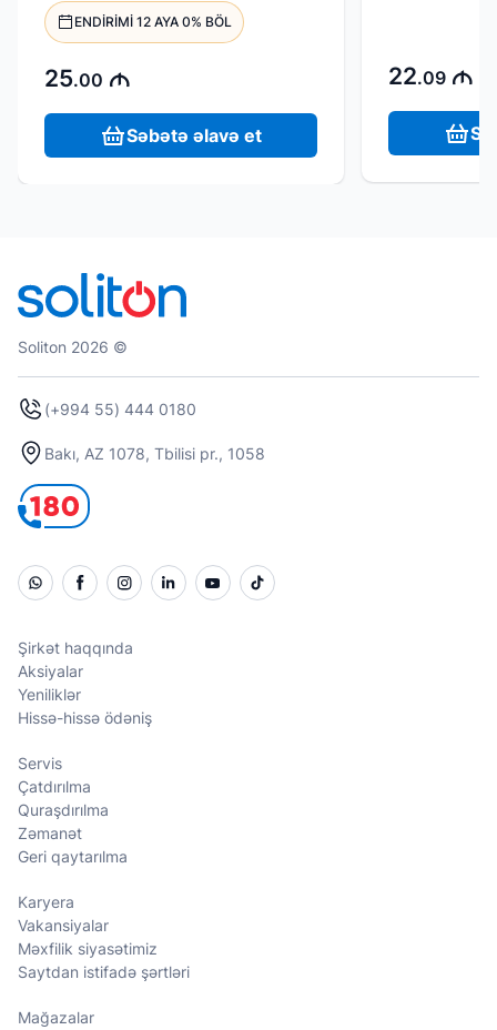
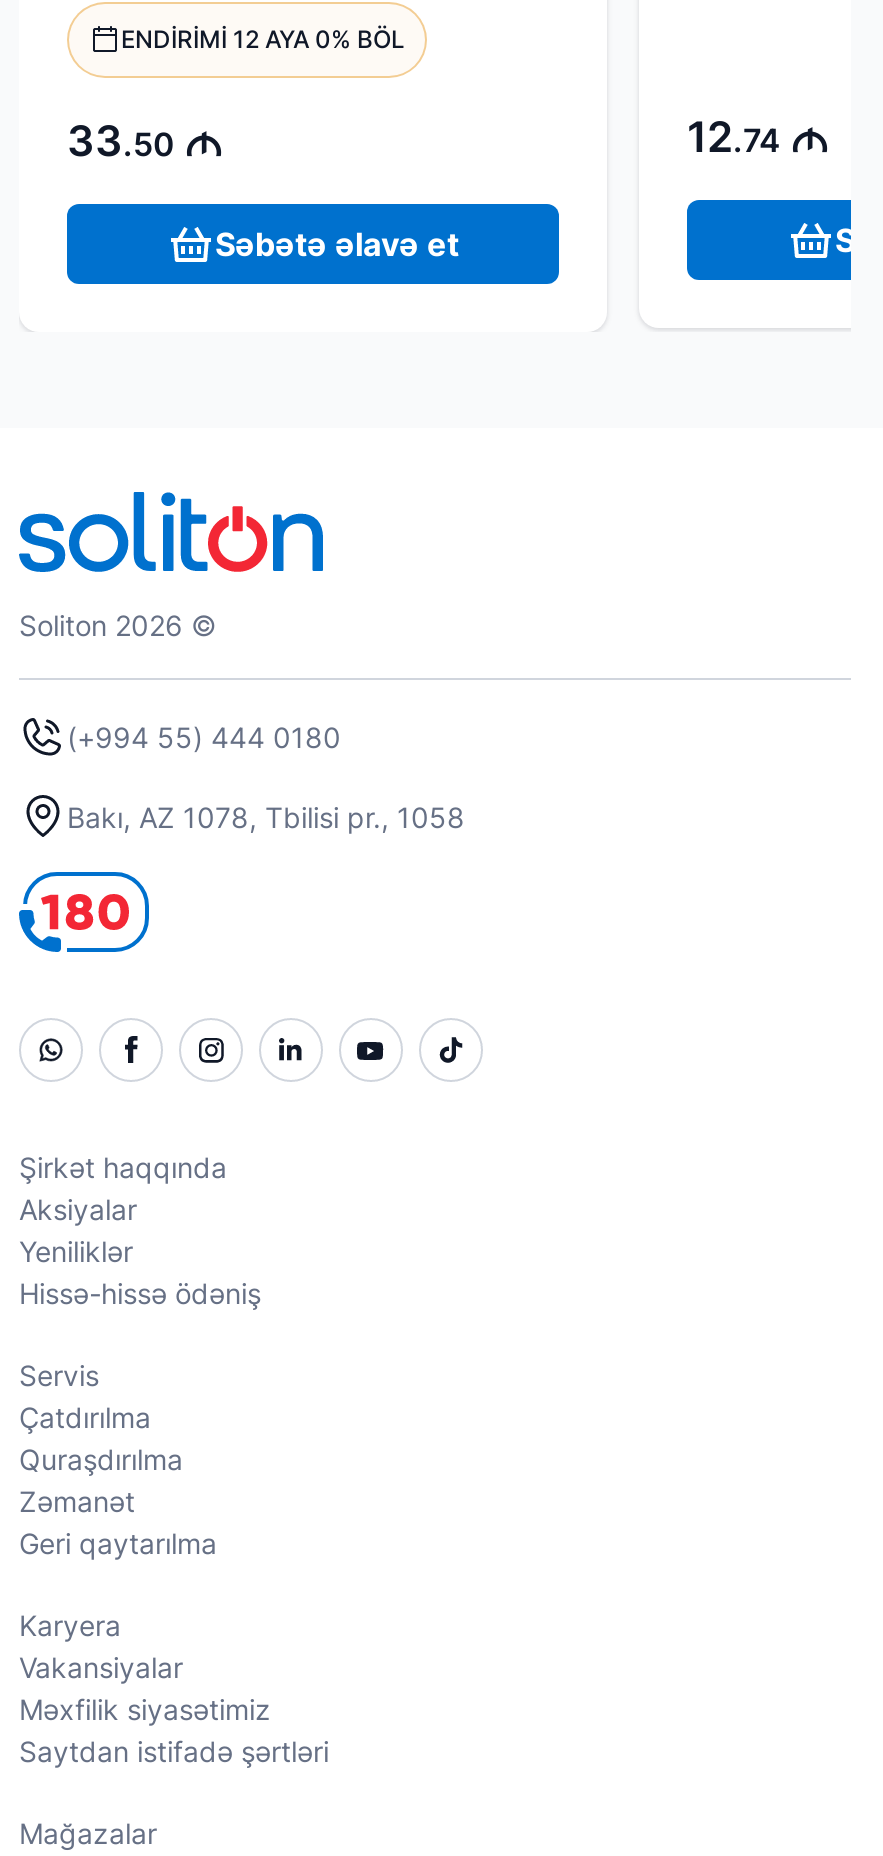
[44,65,130,93] 25.00 M -> [67,117,223,167] 33.50 M
[388,63,473,90] 22.09 M -> [687,113,829,163] 12.74 M

